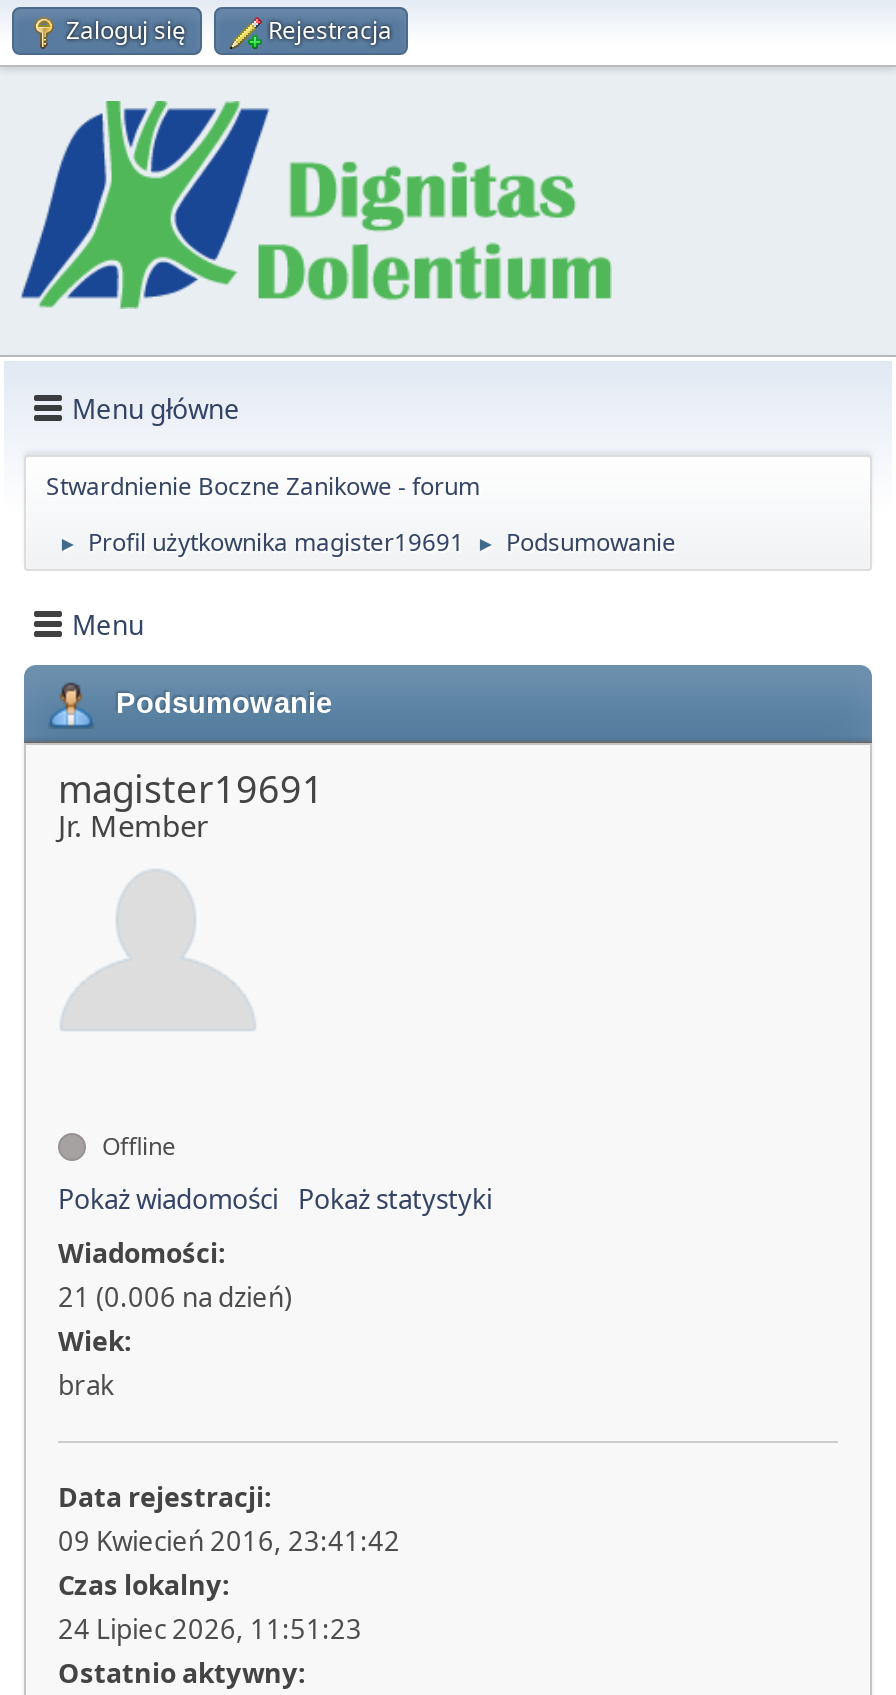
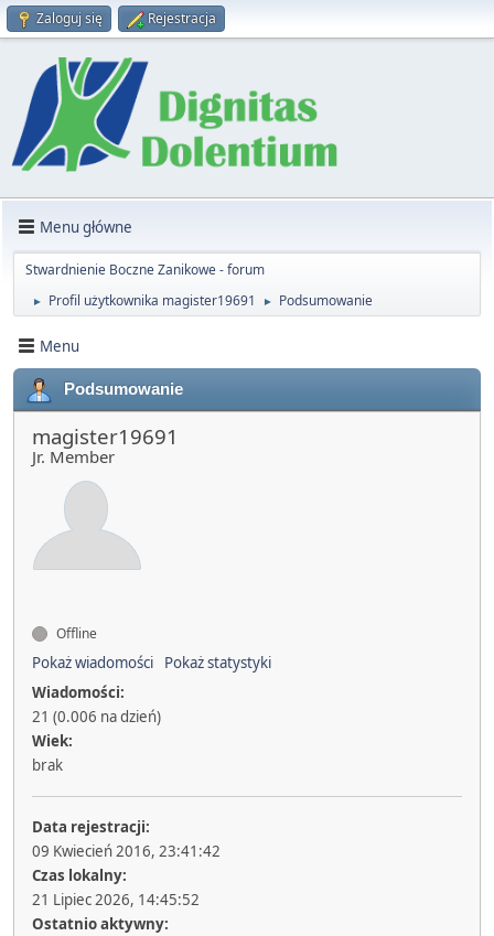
[58,1611,362,1647] 24 Lipiec 2026, 11:51:23 -> [32,890,200,910] 21 Lipiec 2026, 14:45:52

